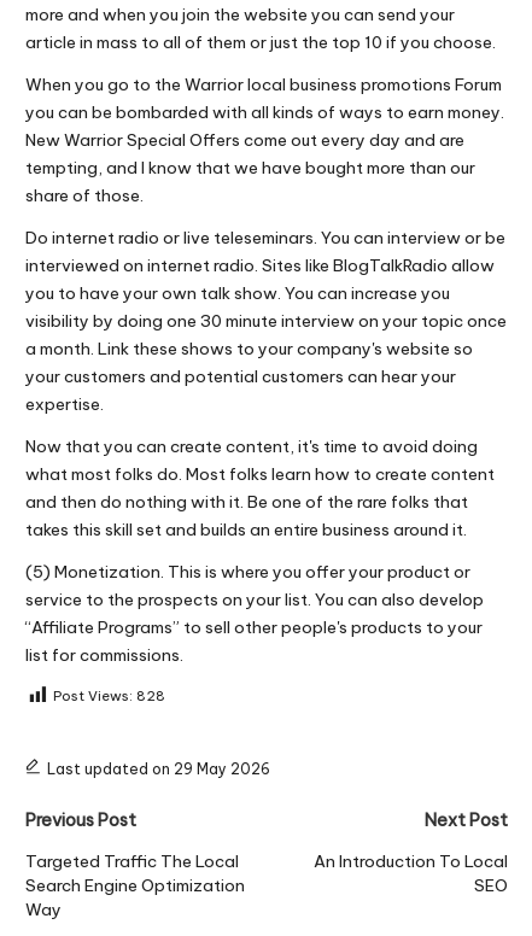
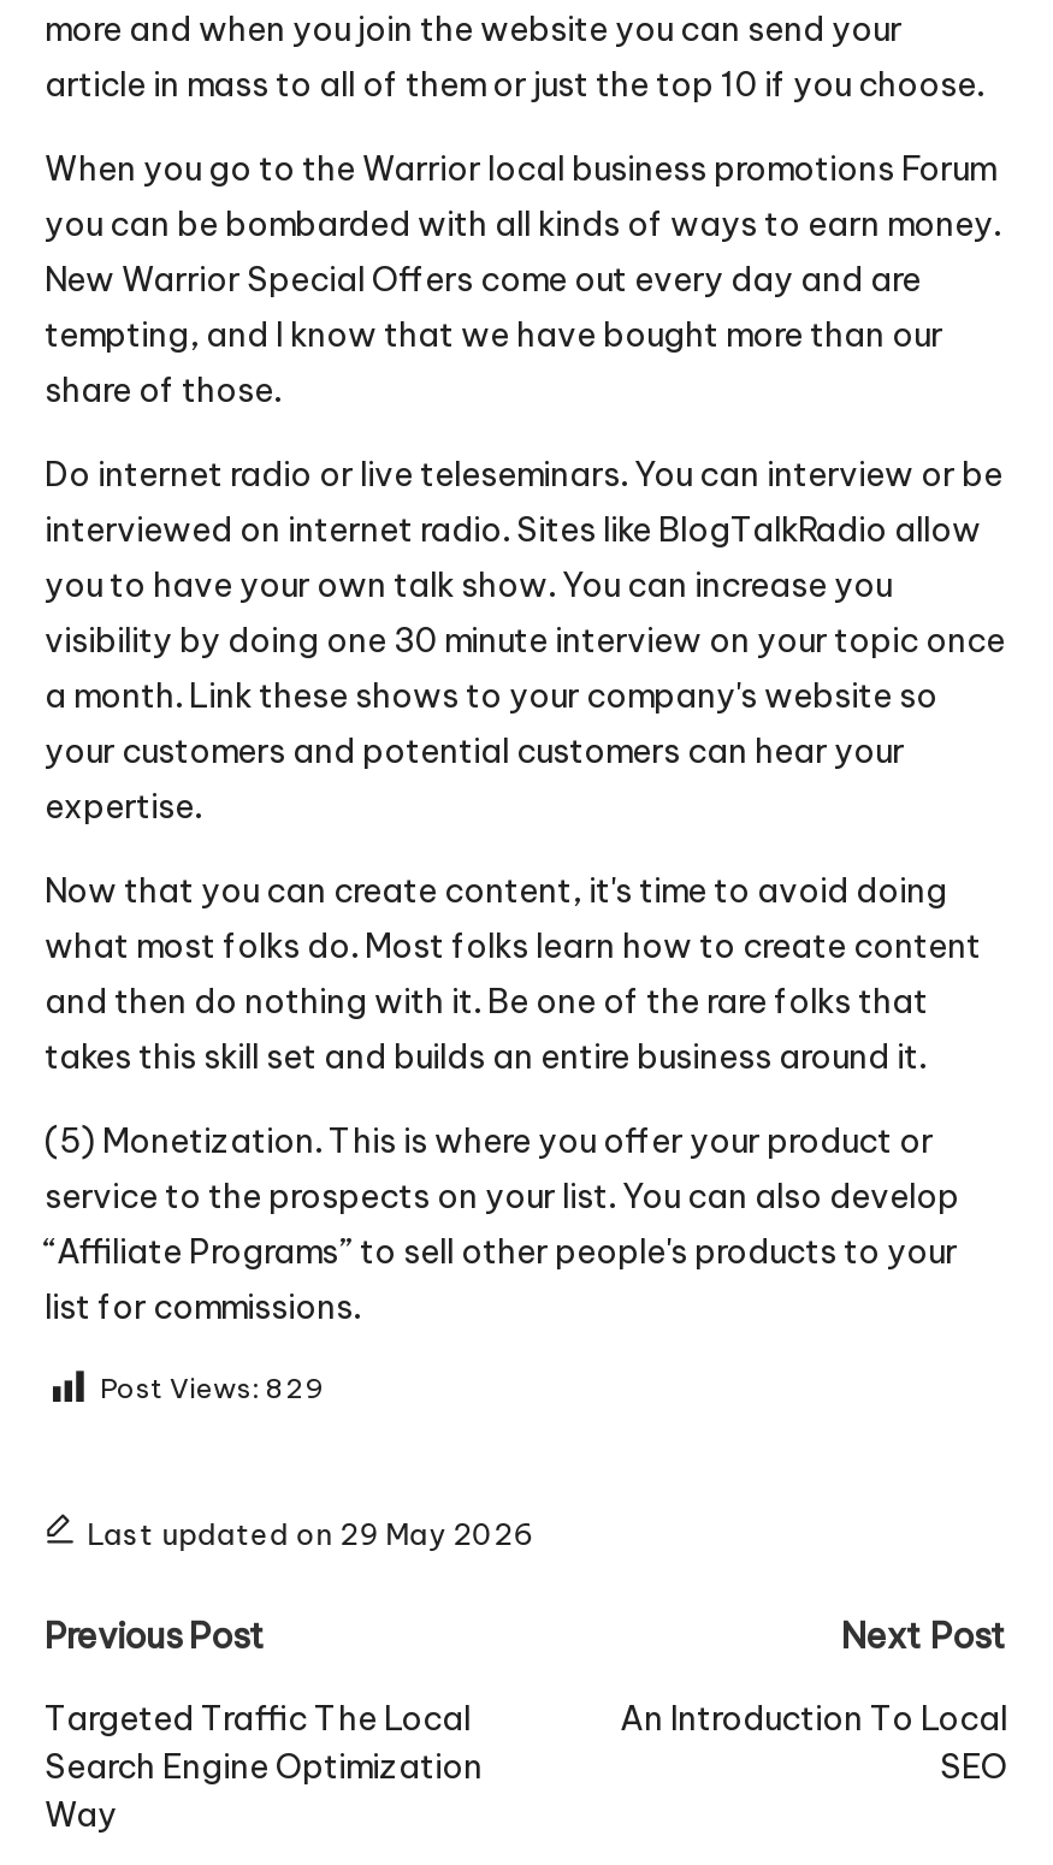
[53,687,165,704] Post Views: 828 -> [100,1370,324,1404] Post Views: 829

